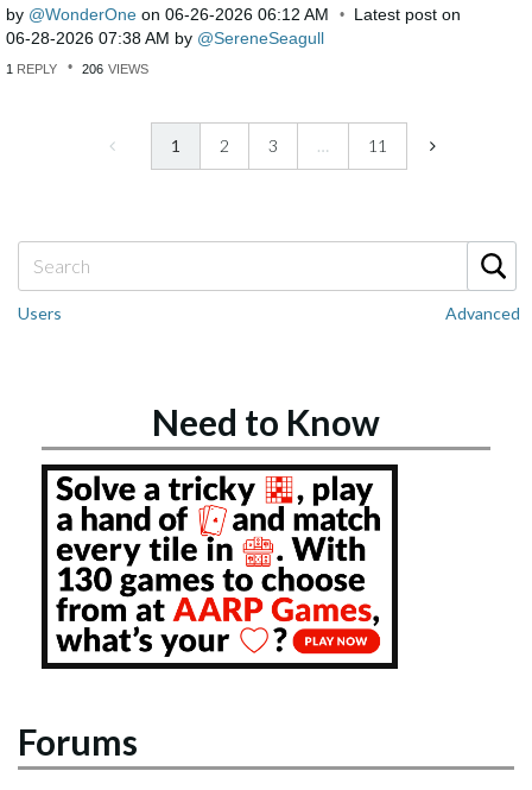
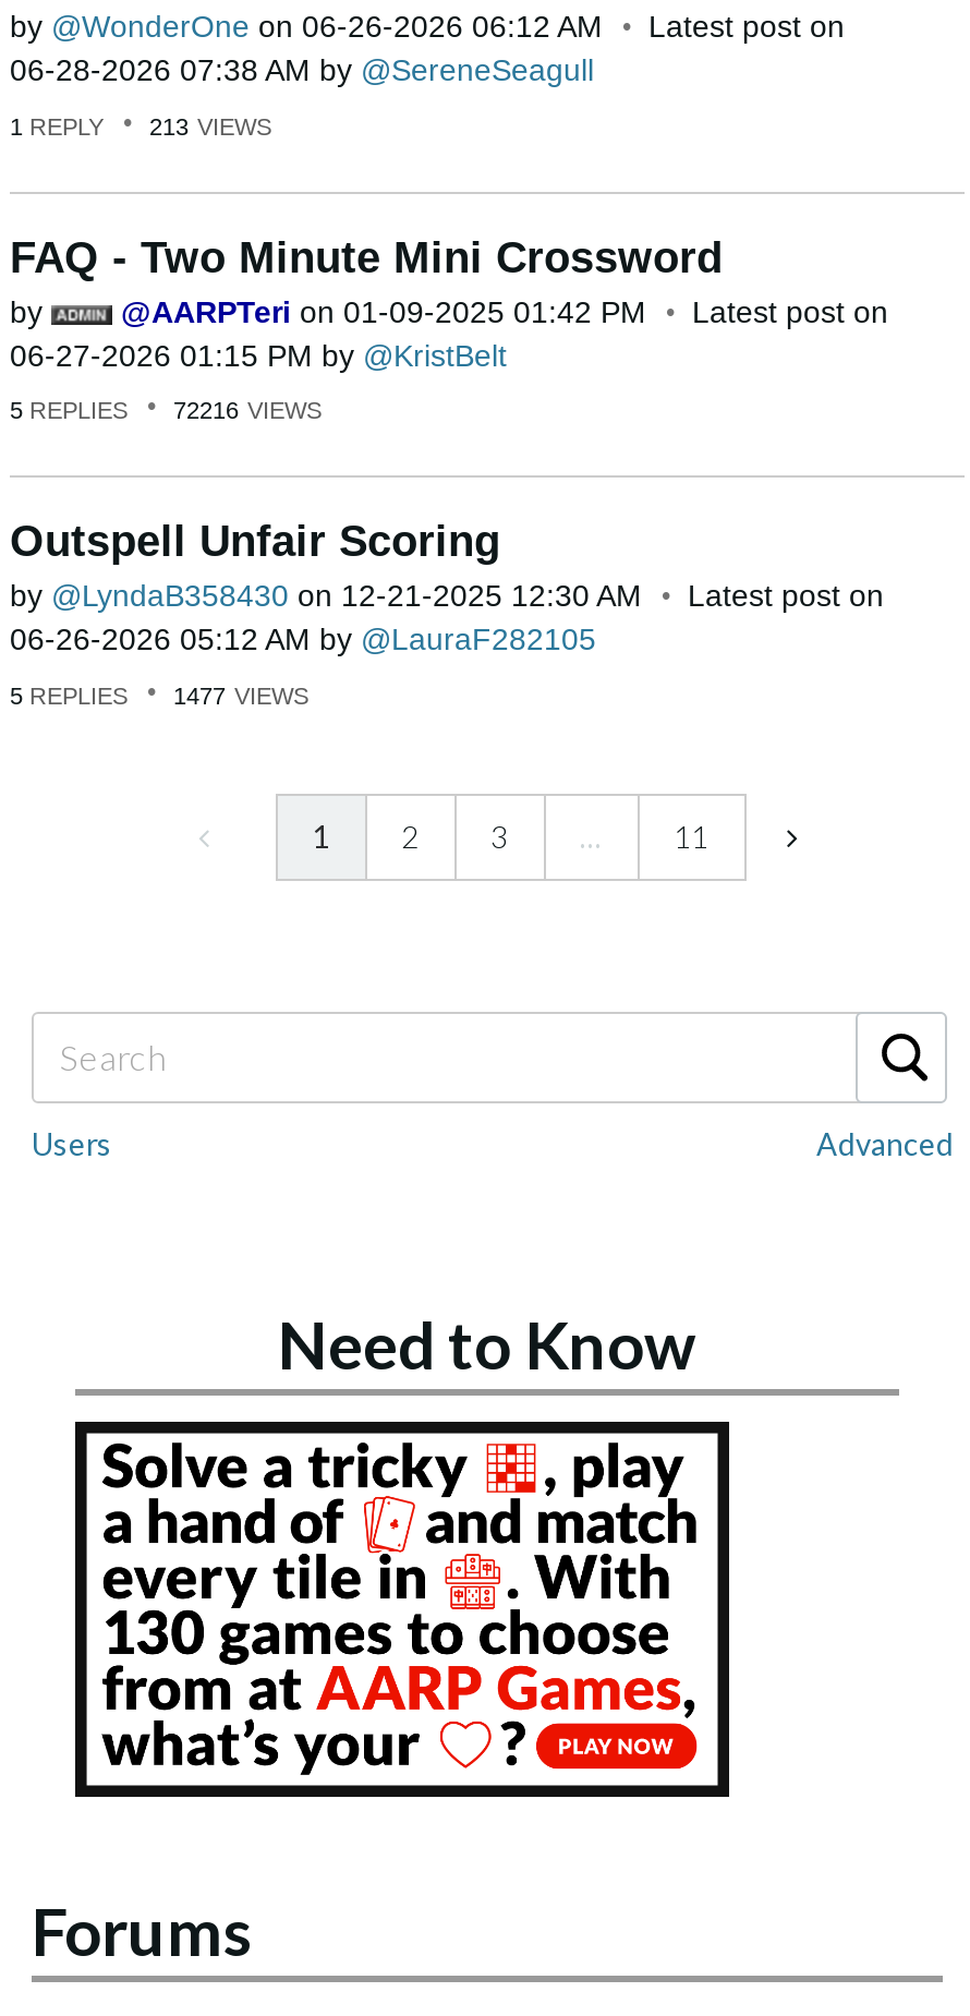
[82,61,148,76] 206 VIEWS -> [10,113,888,708] 213 VIEWS | FAQ - Two Minute Mini Crossword | by | AARPTeri on 01-09-2025 01:42 PM | Latest post on | 06-27-2026 01:15 PM by | KristBelt | 5 REPLIES | 72216 VIEWS | Outspell Unfair Scoring | by | LyndaB358430 on 12-21-2025 12:30 AM | Latest post on | 06-26-2026 05:12 AM by | LauraF282105 | 5 REPLIES | 1477 VIEWS

